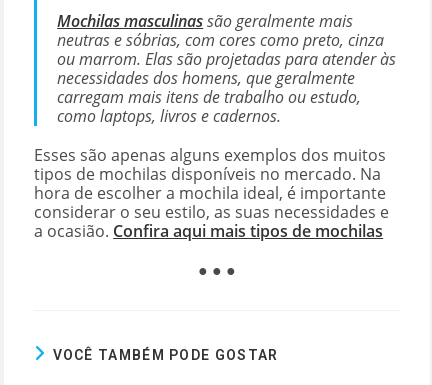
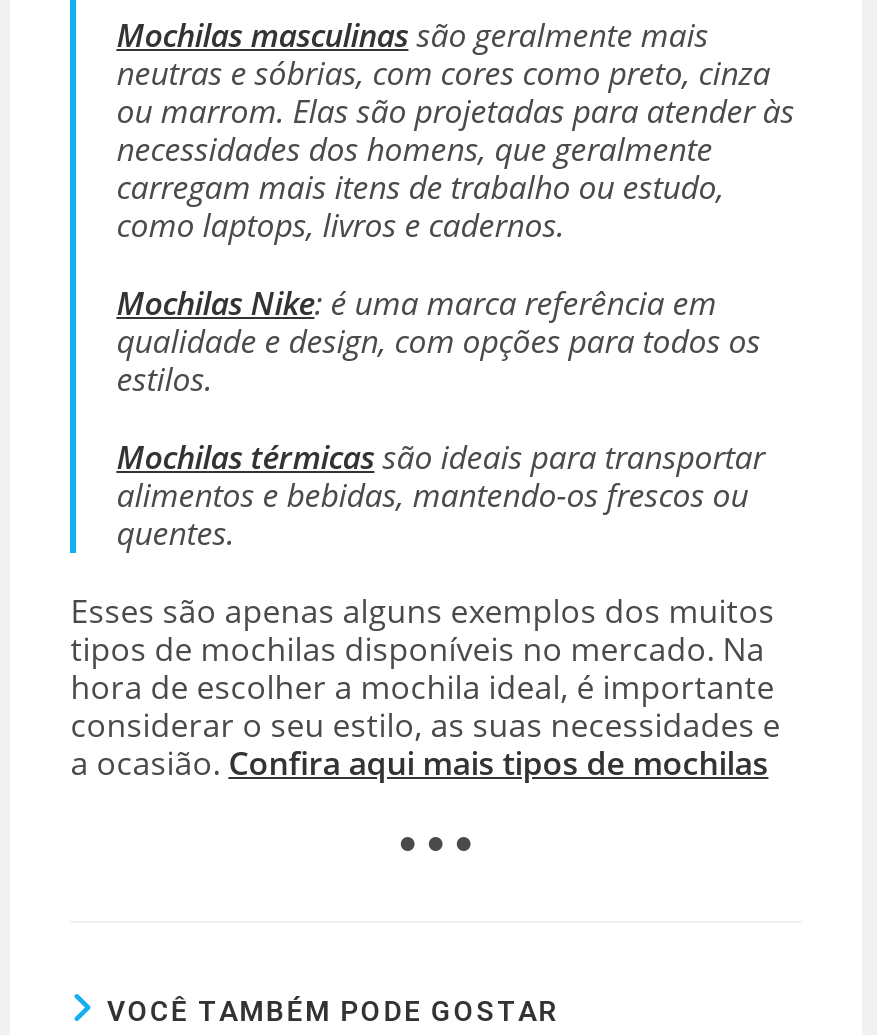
none -> [116,280,764,554] Mochilas Nike: é uma marca referência em | qualidade e design, com opções para todos os | estilos. | Mochilas térmicas são ideais para transportar | alimentos e bebidas, mantendo-os frescos ou | quentes.

